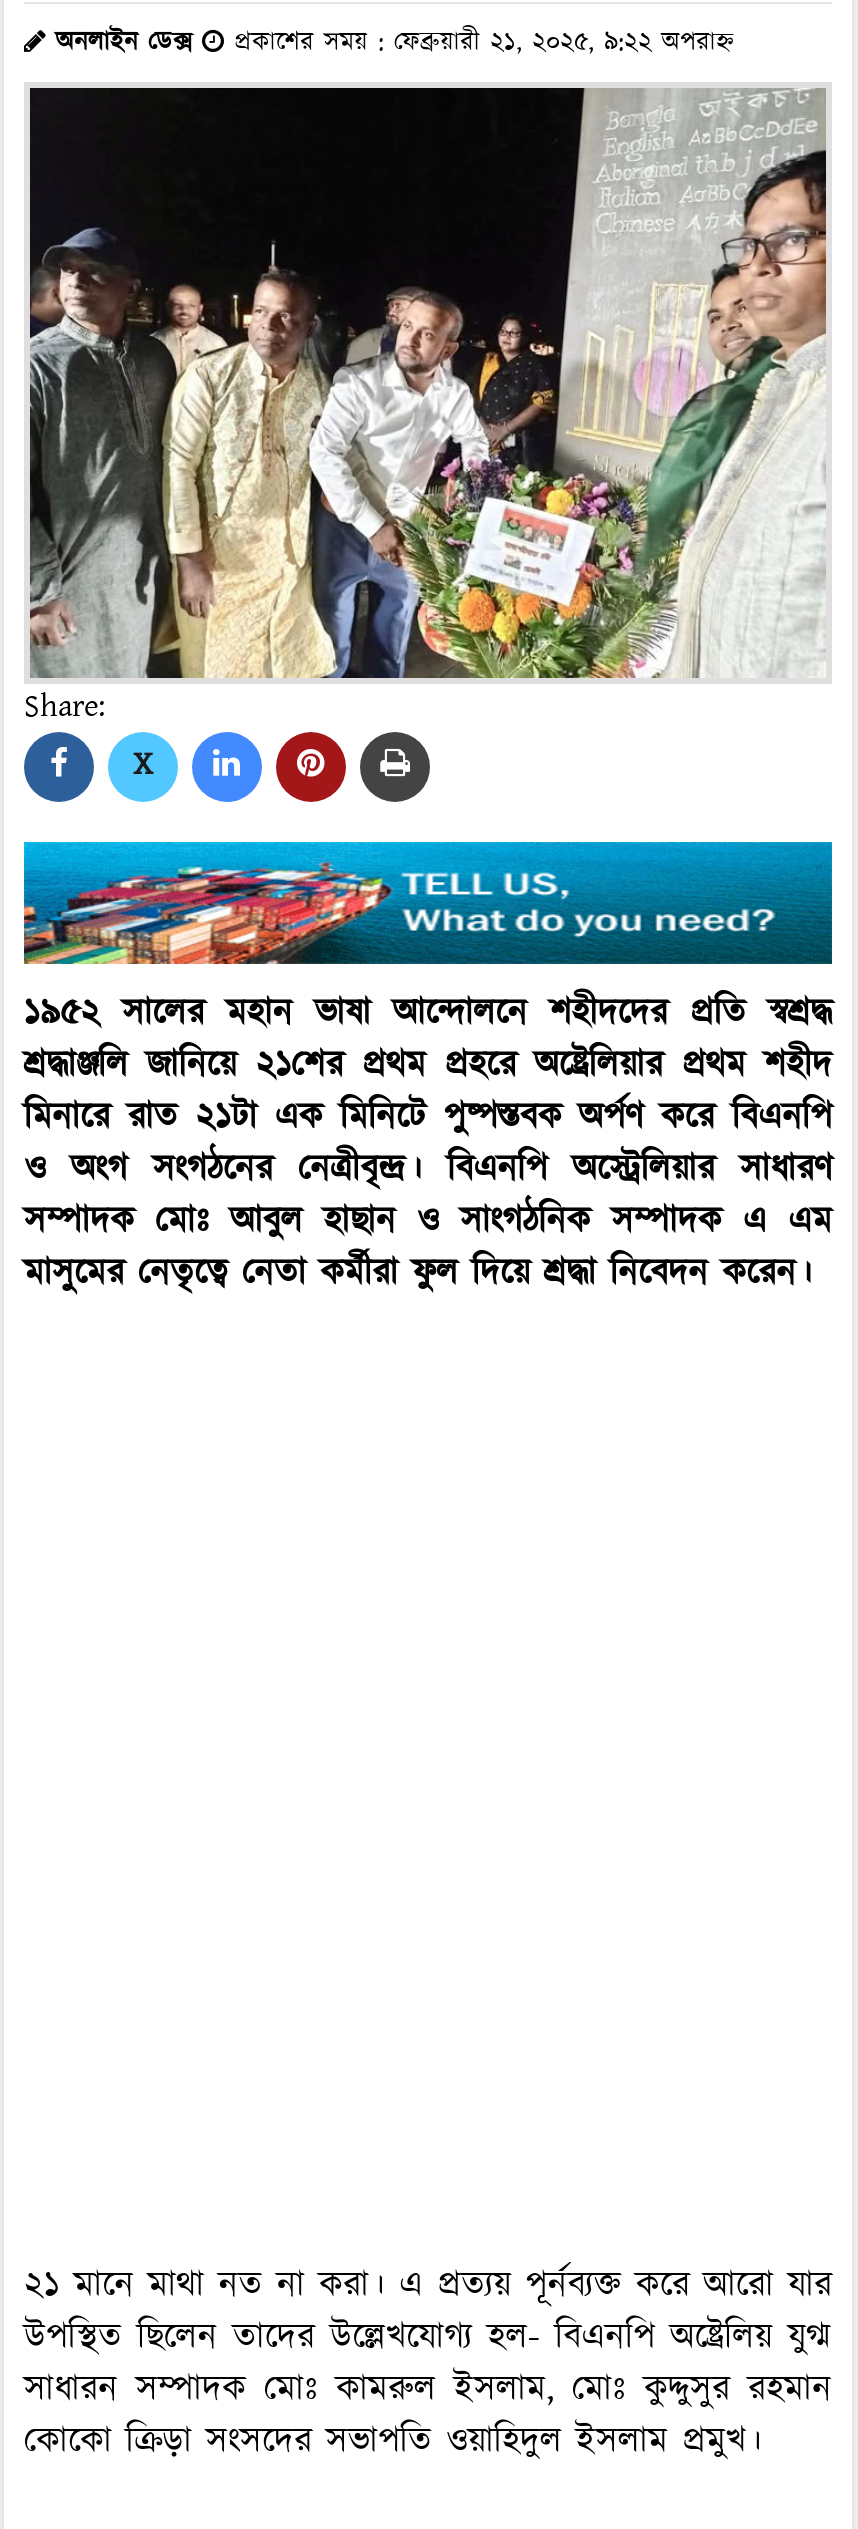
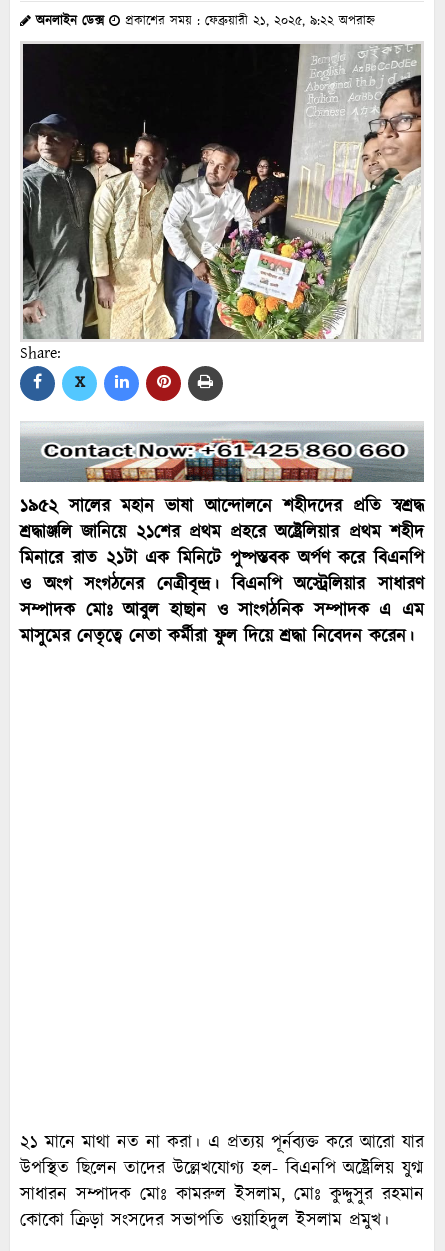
[22,840,834,966] [image] -> [20,421,425,483] [image]

